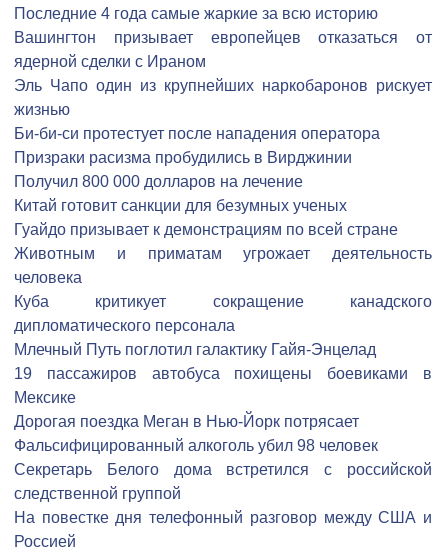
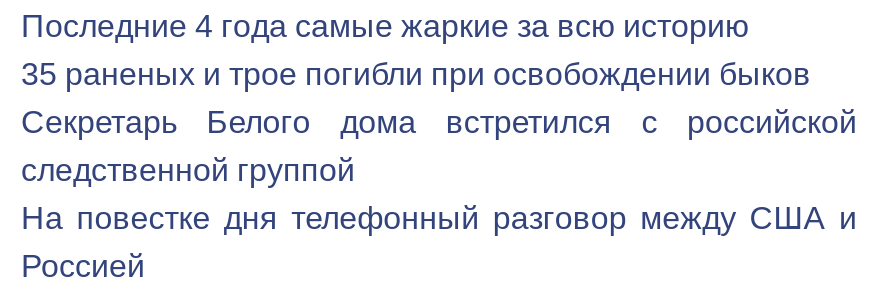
[14,29,432,454] Вашингтон призывает европейцев отказаться от | ядерной сделки с Ираном | Эль Чапо один из крупнейших наркобаронов рискует | жизнью | Би-би-си протестует после нападения оператора | Призраки расизма пробудились в Вирджинии | Получил 800 000 долларов на лечение | Китай готовит санкции для безумных ученых | Гуайдо призывает к демонстрациям по всей стране | Животным и приматам угрожает деятельность | человека | Куба критикует сокращение канадского | дипломатического персонала | Млечный Путь поглотил галактику Гайя-Энцелад | 19 пассажиров автобуса похищены боевиками в | Мексике | Дорогая поездка Меган в Нью-Йорк потрясает | Фальсифицированный алкоголь убил 98 человек -> [21,57,811,91] 35 раненых и трое погибли при освобождении быков

